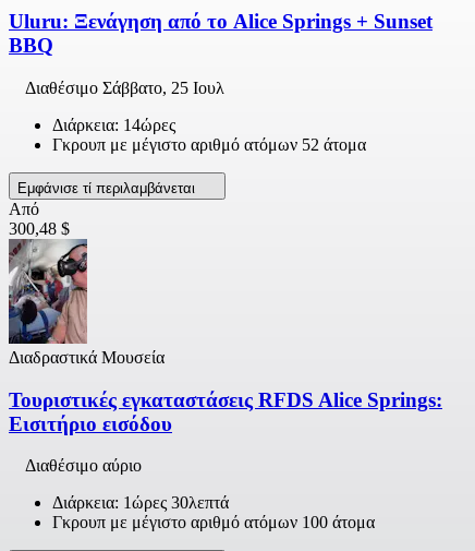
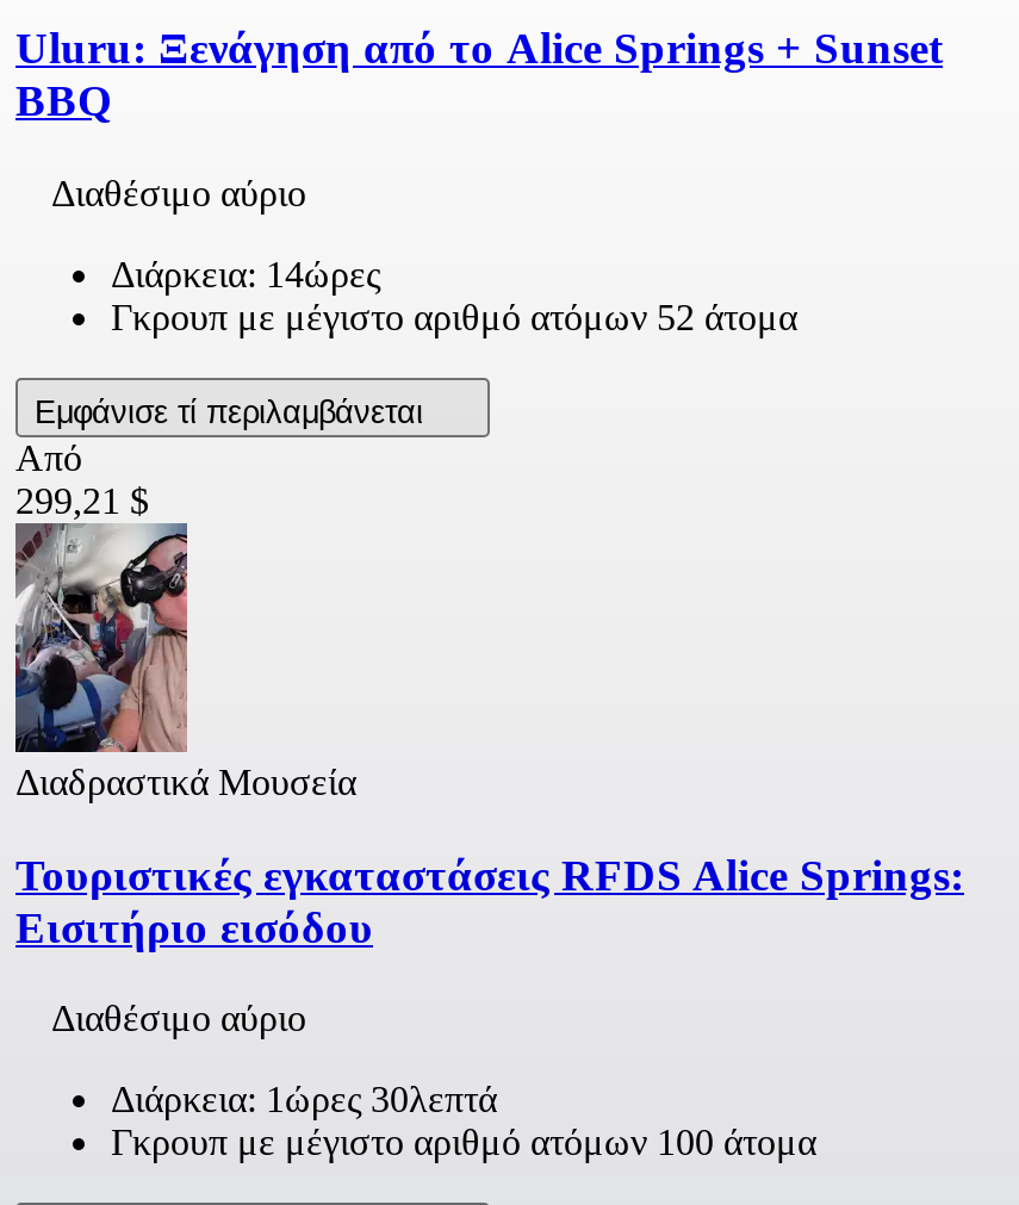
[25,78,224,97] Διαθέσιμο Σάββατο, 25 Ιουλ -> [51,172,306,213] Διαθέσιμο αύριο
[9,219,70,238] 300,48 $ -> [15,480,149,520] 299,21 $

